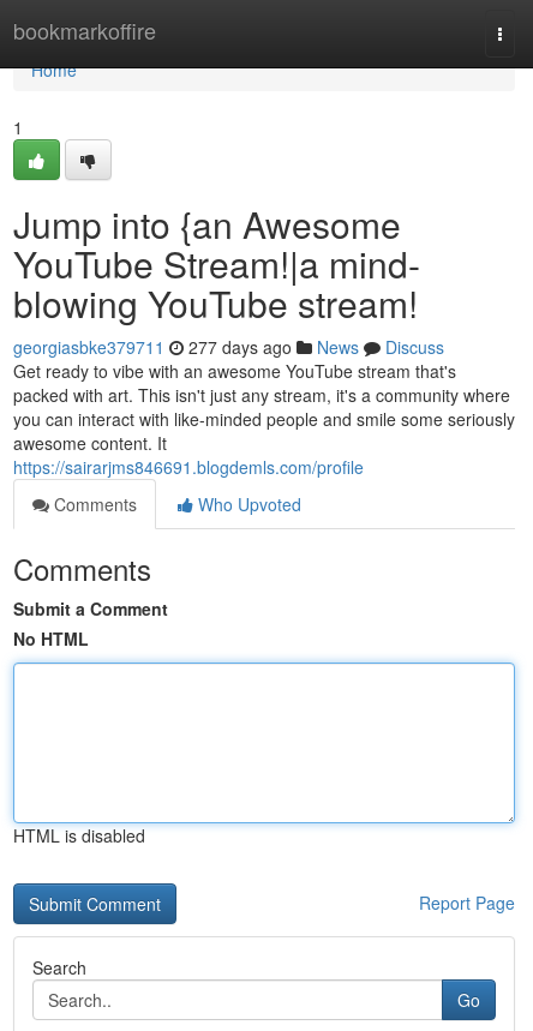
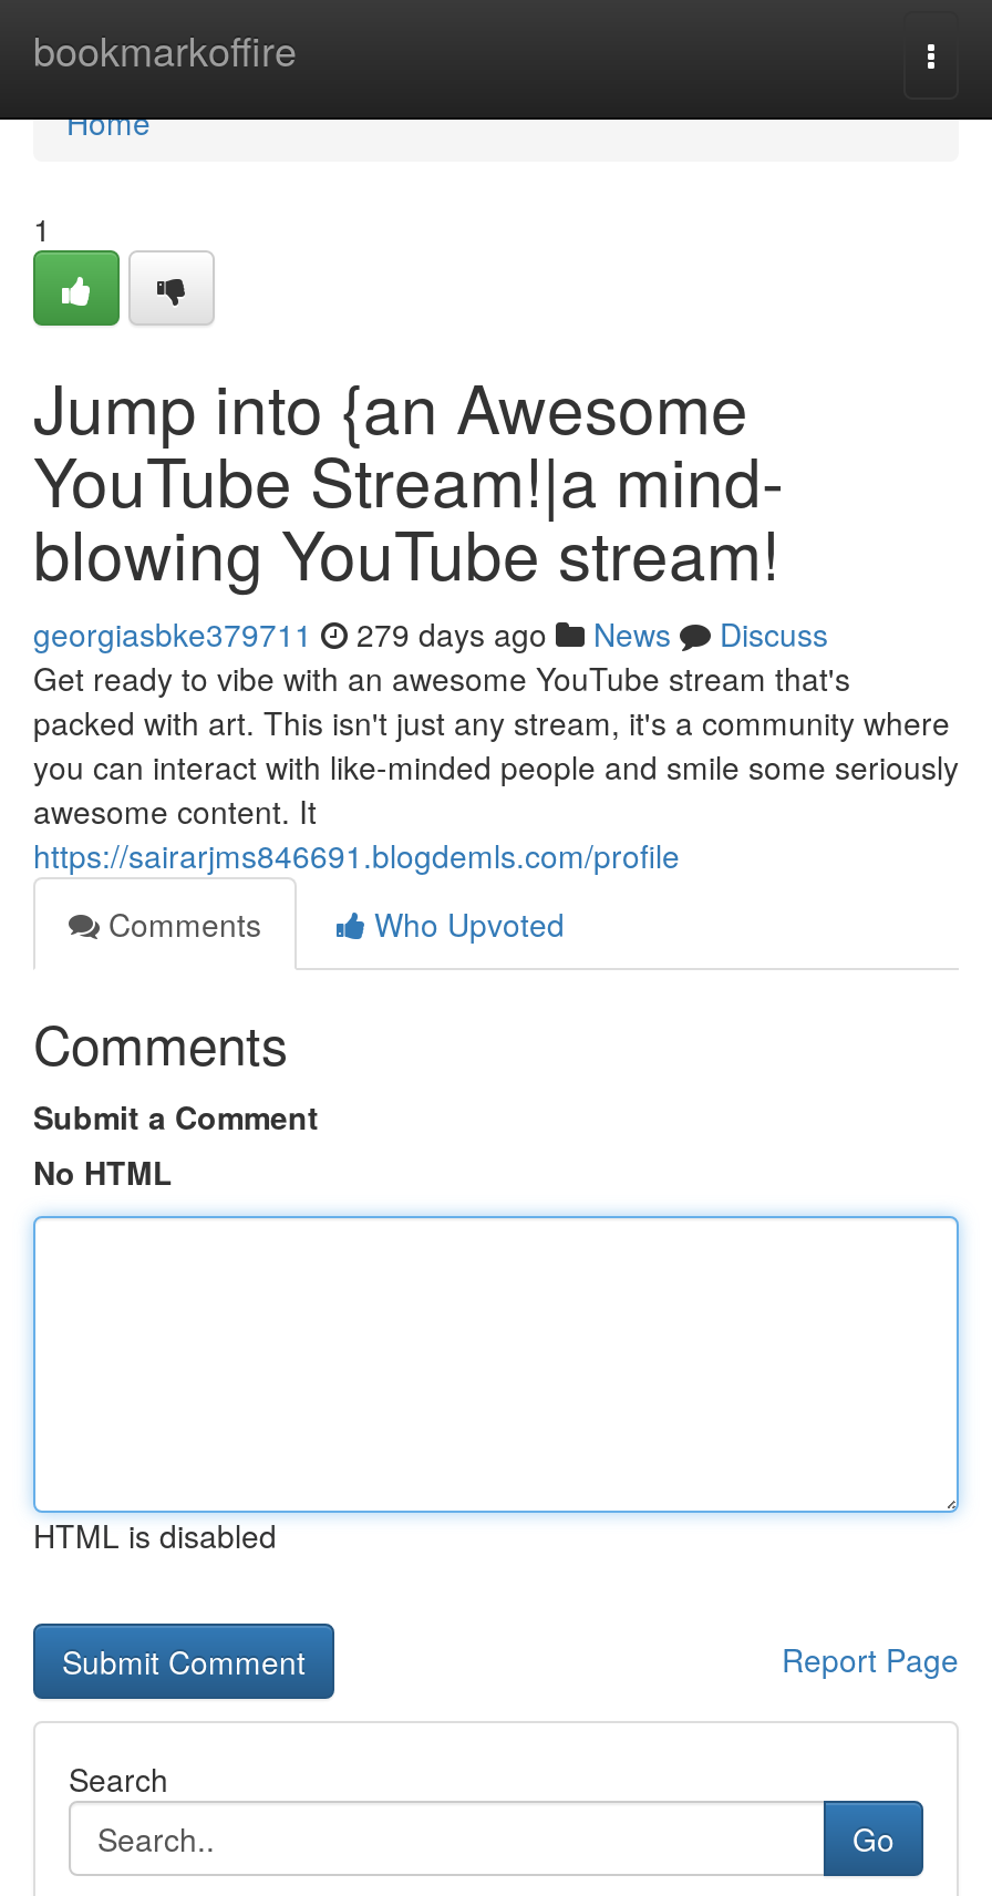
[13,335,444,359] georgiasbke379711 277 days ago News Discuss -> [33,611,828,656] georgiasbke379711 279 days ago News Discuss

